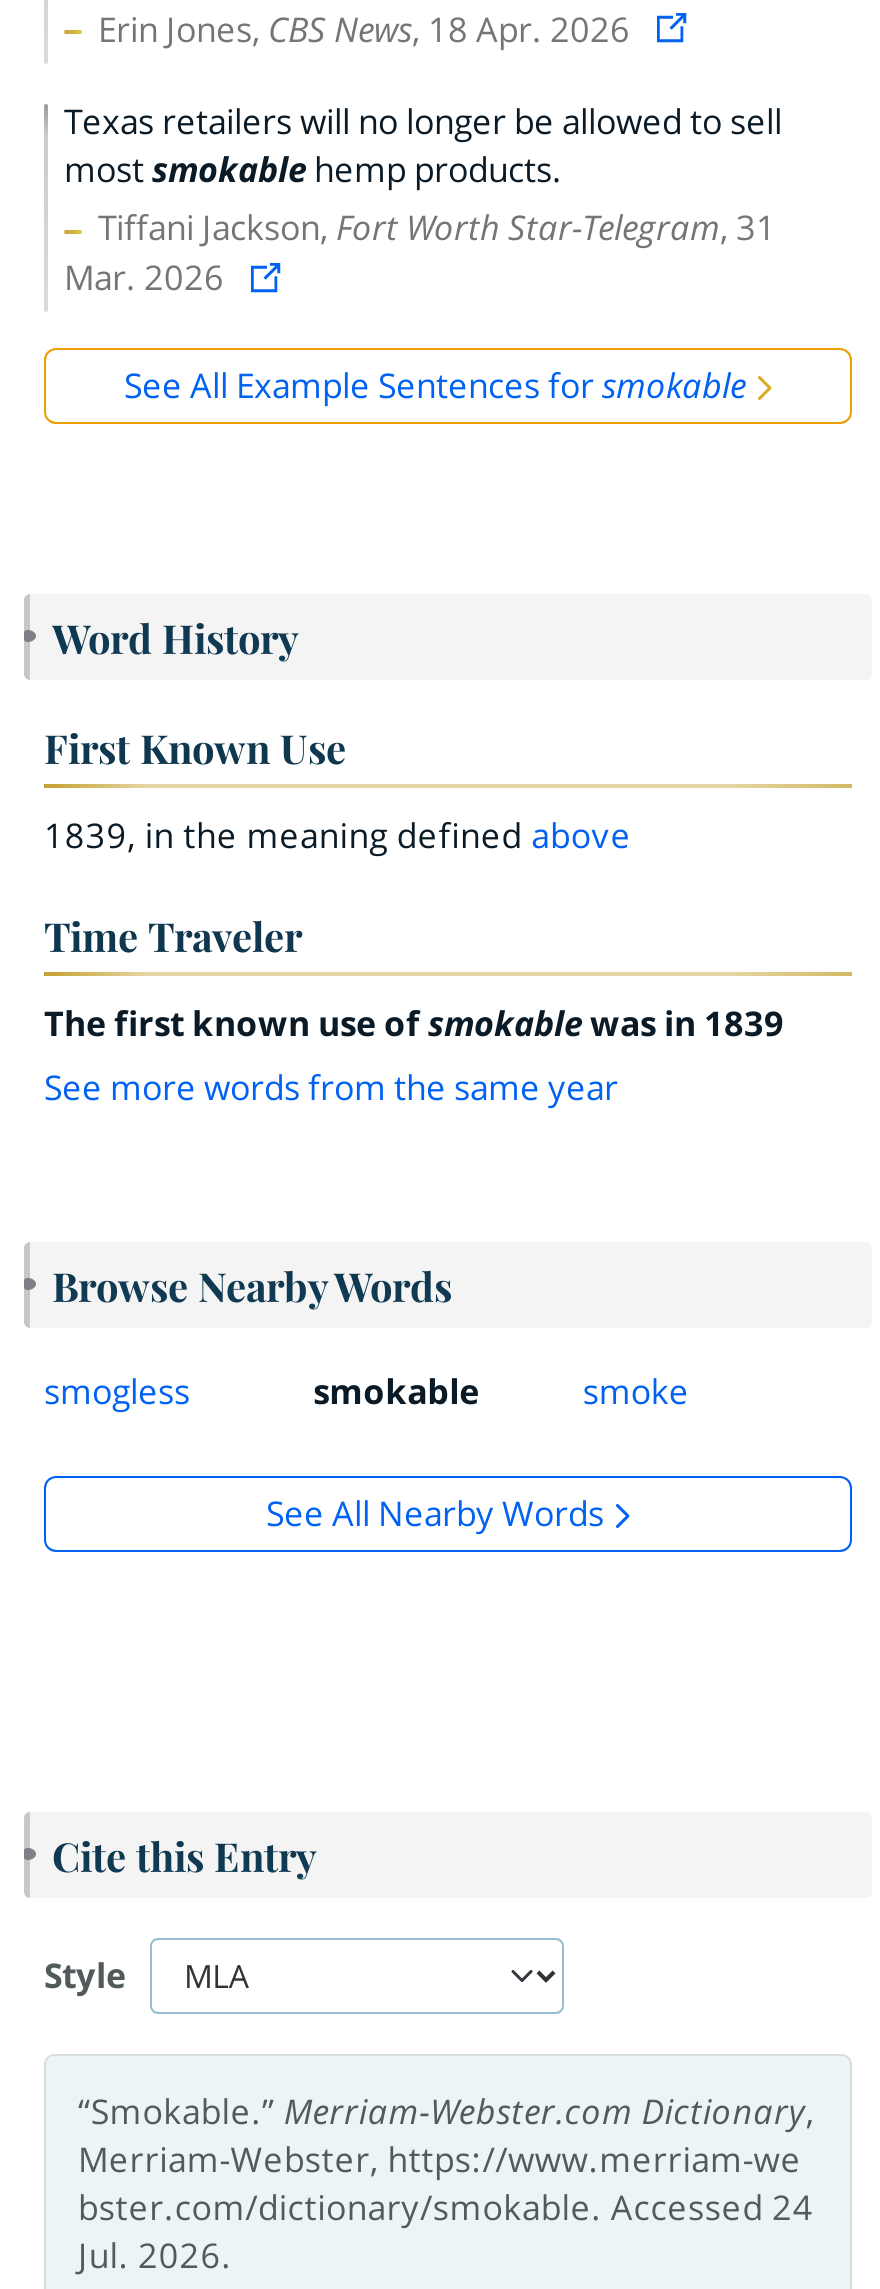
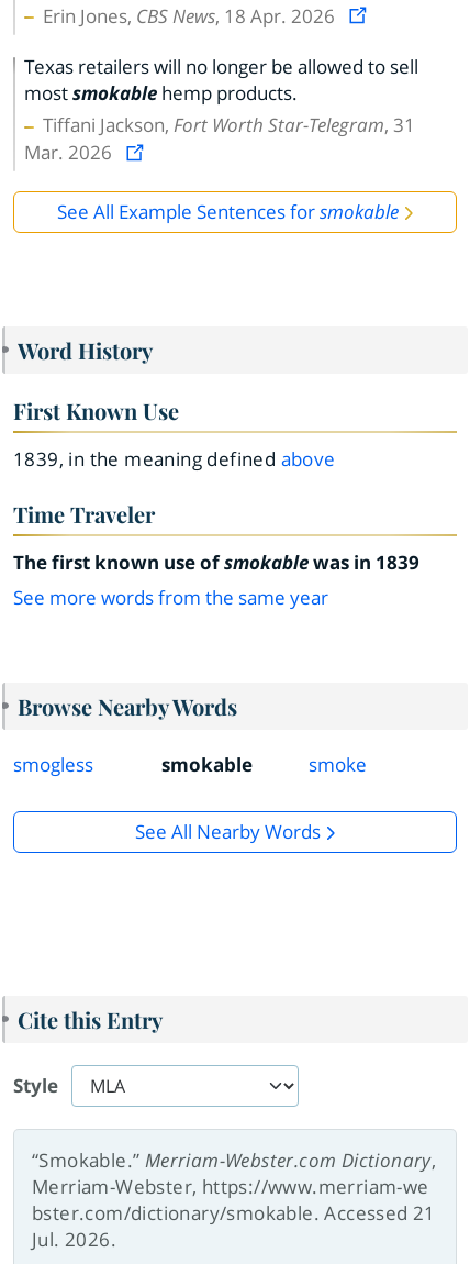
[78,2184,814,2230] bster.com/dictionary/smokable. Accessed 24 -> [32,1200,436,1225] bster.com/dictionary/smokable. Accessed 21

